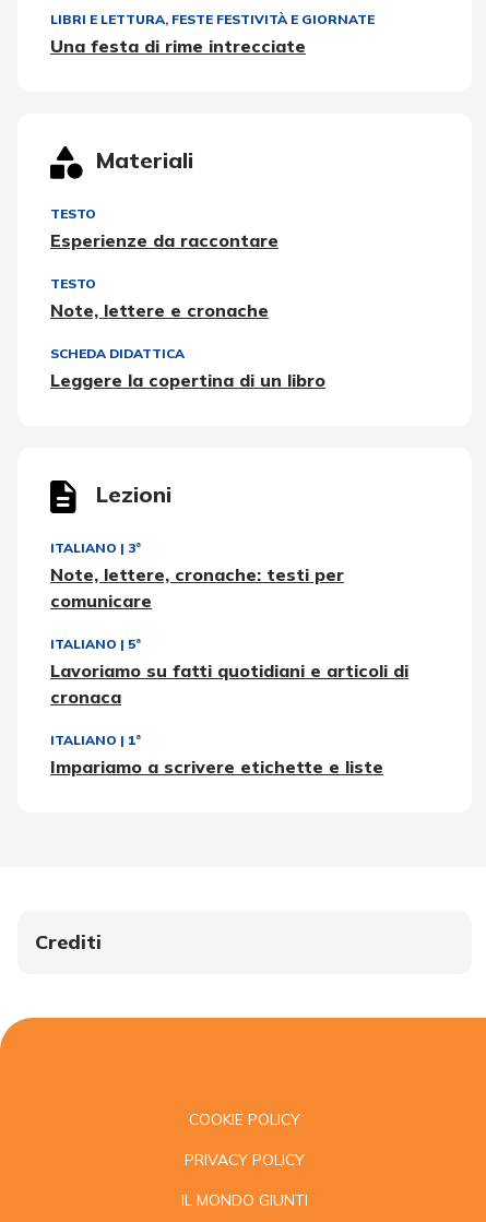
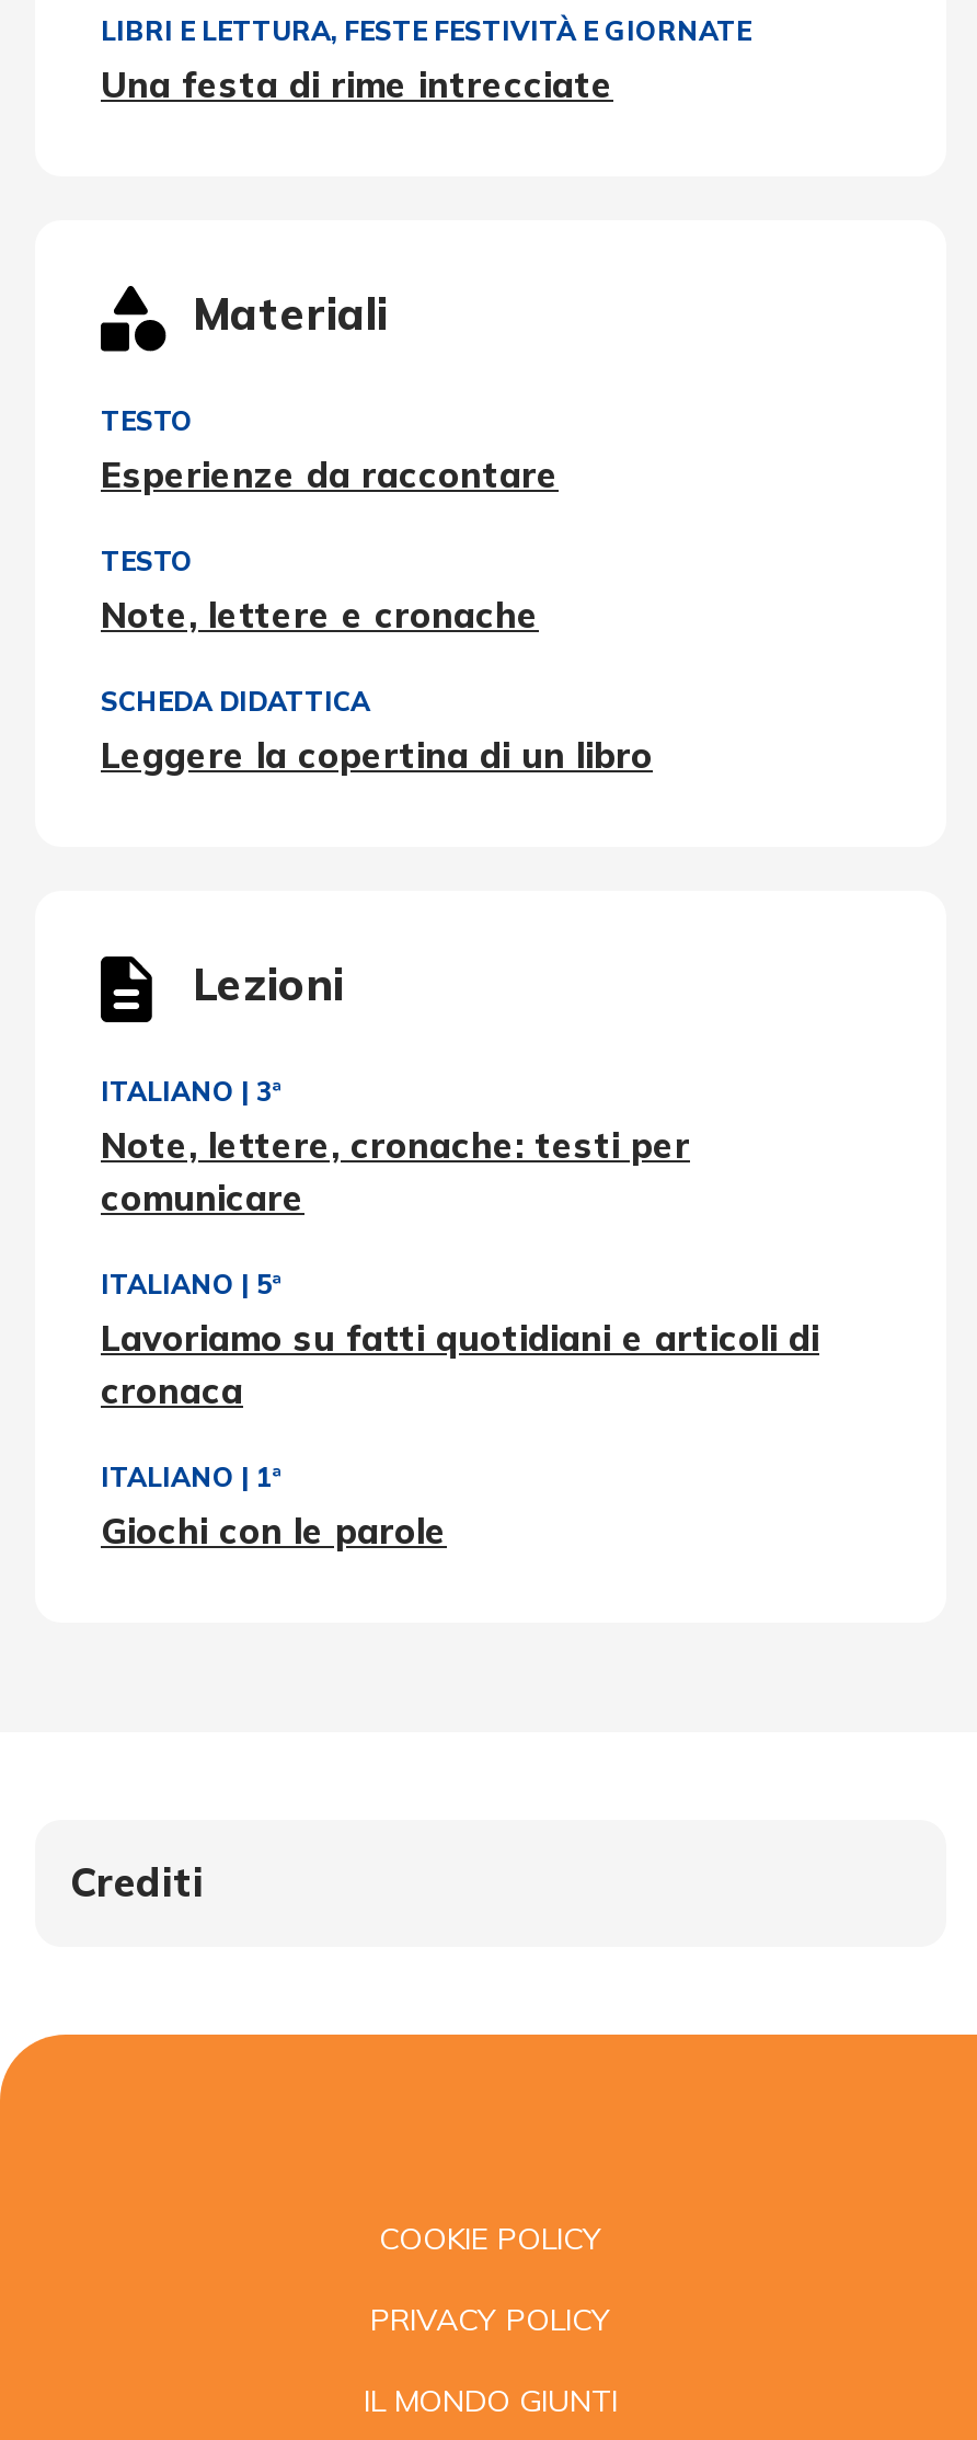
[50,756,383,778] Impariamo a scrivere etichette e liste -> [101,1509,447,1553] Giochi con le parole

